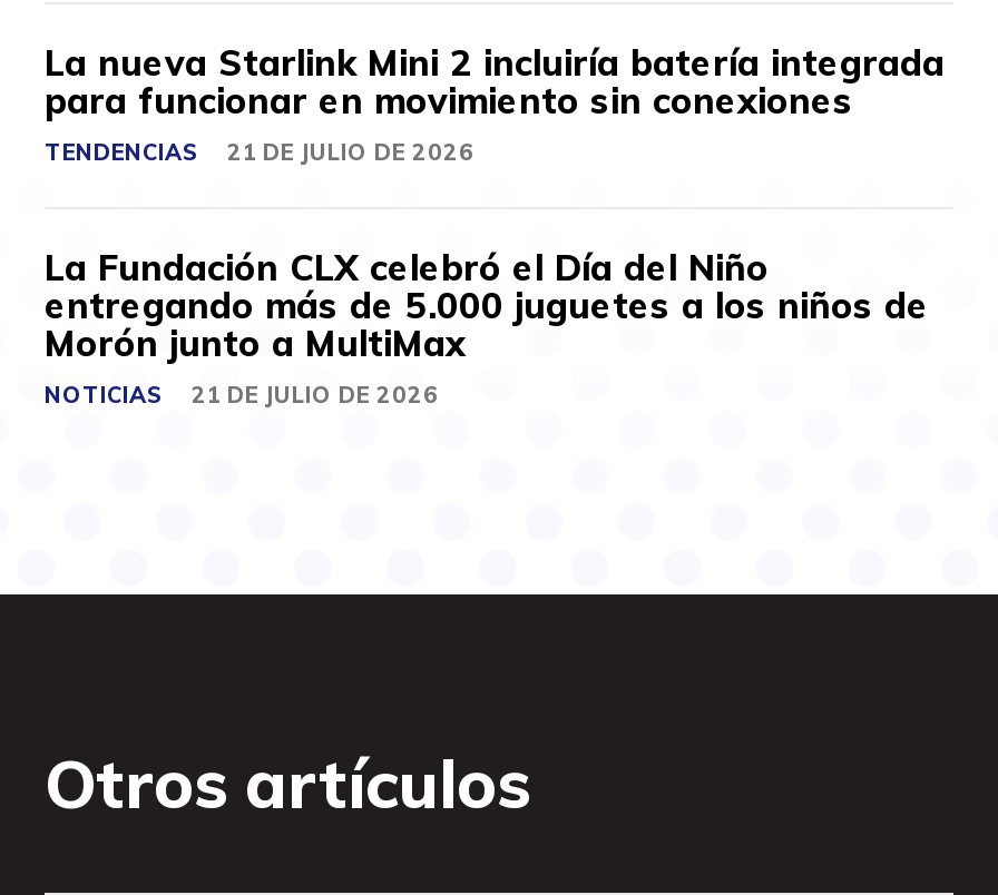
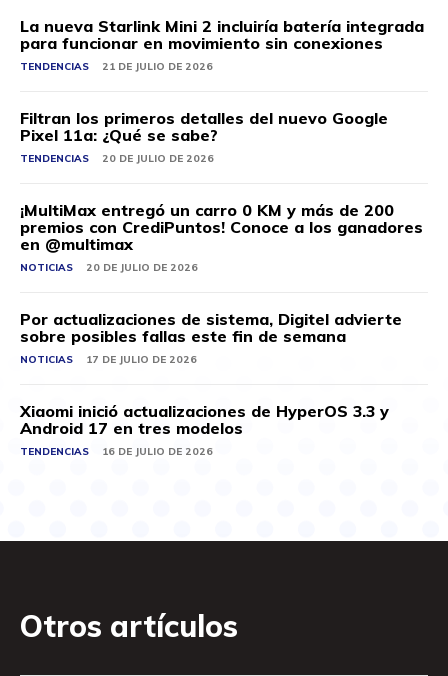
[45,245,929,365] La Fundación CLX celebró el Día del Niño | entregando más de 5.000 juguetes a los niños de | Morón junto a MultiMax -> [20,108,423,254] Filtran los primeros detalles del nuevo Google | Pixel 11a: ¿Qué se sabe? | TENDENCIAS | 20 DE JULIO DE 2026 | ¡MultiMax entregó un carro 0 KM y más de 200 | premios con CrediPuntos! Conoce a los ganadores | en @multimax
[192,381,439,410] 21 DE JULIO DE 2026 -> [20,261,402,458] 20 DE JULIO DE 2026 | Por actualizaciones de sistema, Digitel advierte | sobre posibles fallas este fin de semana | NOTICIAS | 17 DE JULIO DE 2026 | Xiaomi inició actualizaciones de HyperOS 3.3 y | Android 17 en tres modelos | TENDENCIAS | 16 DE JULIO DE 2026

